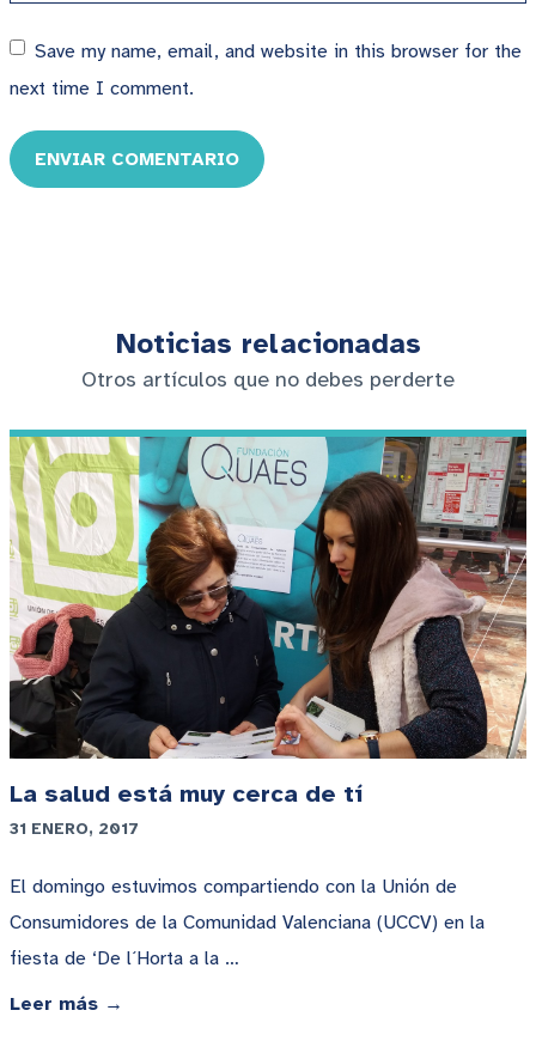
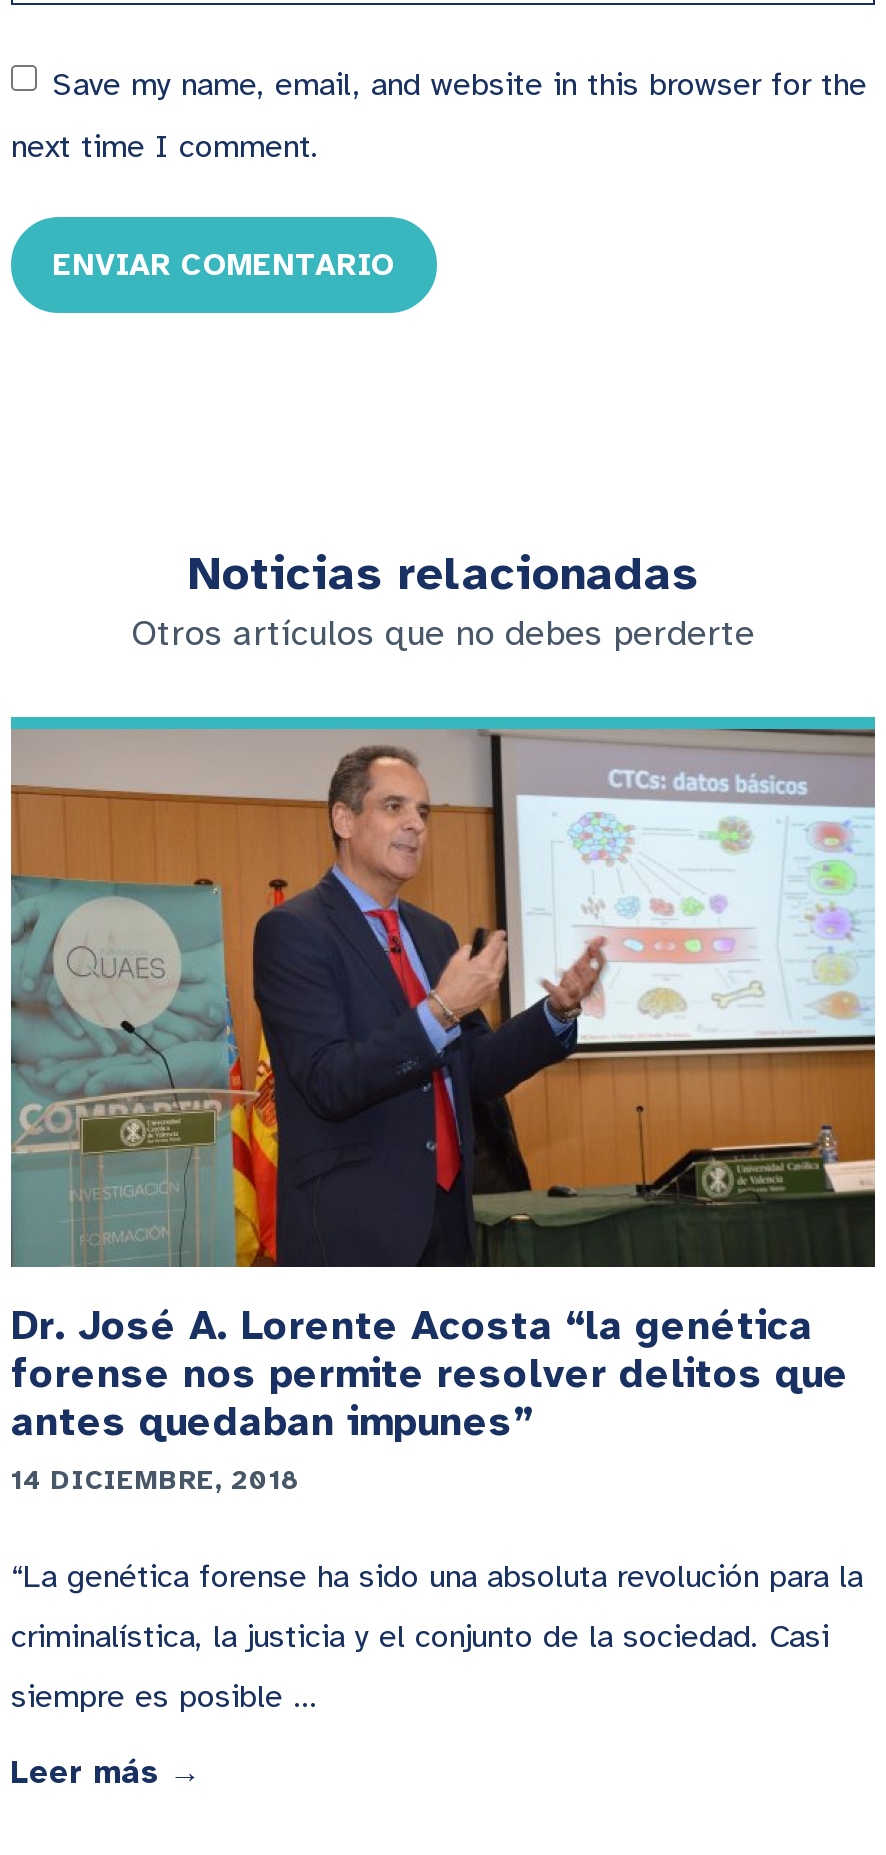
[8,436,528,839] [image] | La salud está muy cerca de tí | 31 ENERO, 2017 -> [9,727,877,1497] [image] | Dr. José A. Lorente Acosta “la genética | forense nos permite resolver delitos que | antes quedaban impunes” | 14 DICIEMBRE, 2018
[10,875,457,899] El domingo estuvimos compartiendo con la Unión de -> [11,1557,863,1597] “La genética forense ha sido una absoluta revolución para la
[10,911,485,935] Consumidores de la Comunidad Valenciana (UCCV) en la -> [11,1617,829,1657] criminalística, la justicia y el conjunto de la sociedad. Casi
[10,947,239,971] fiesta de ‘De l´Horta a la … -> [11,1677,317,1717] siempre es posible …

